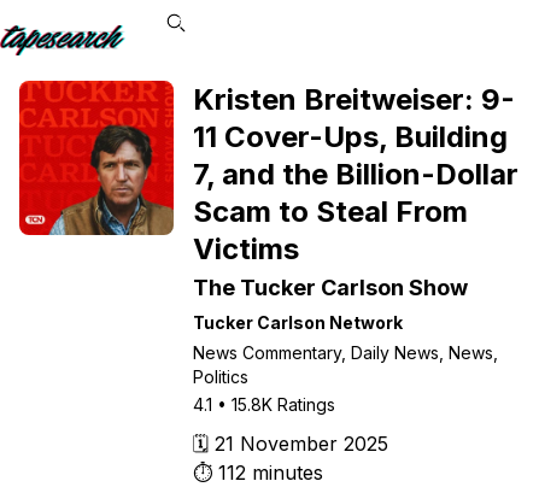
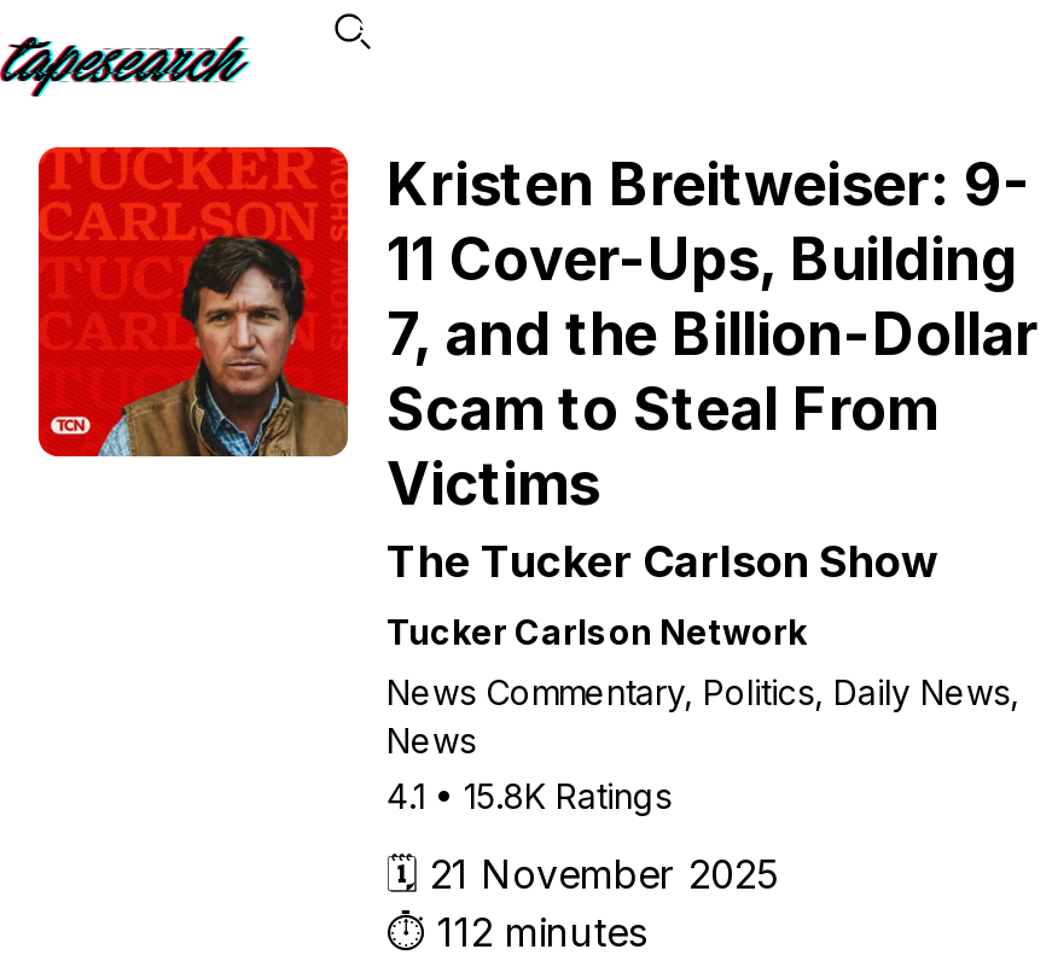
[193,342,498,387] News Commentary, Daily News, News, | Politics -> [386,671,1019,761] News Commentary, Politics, Daily News, | News

